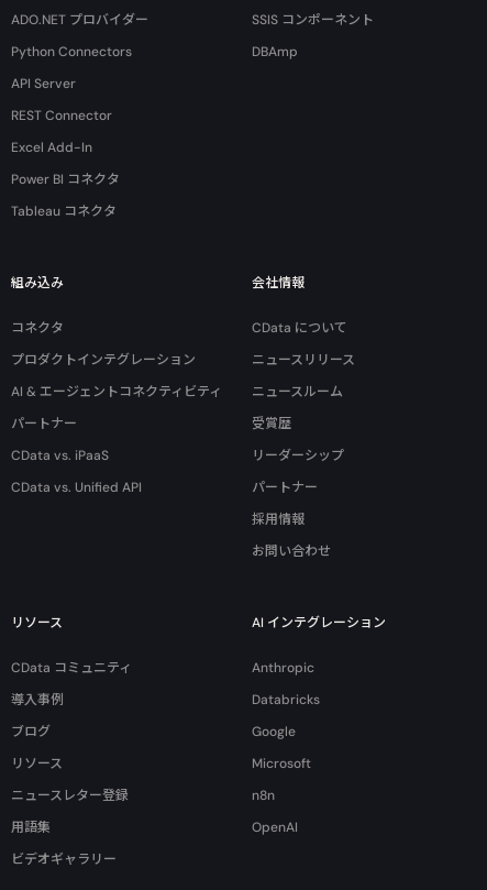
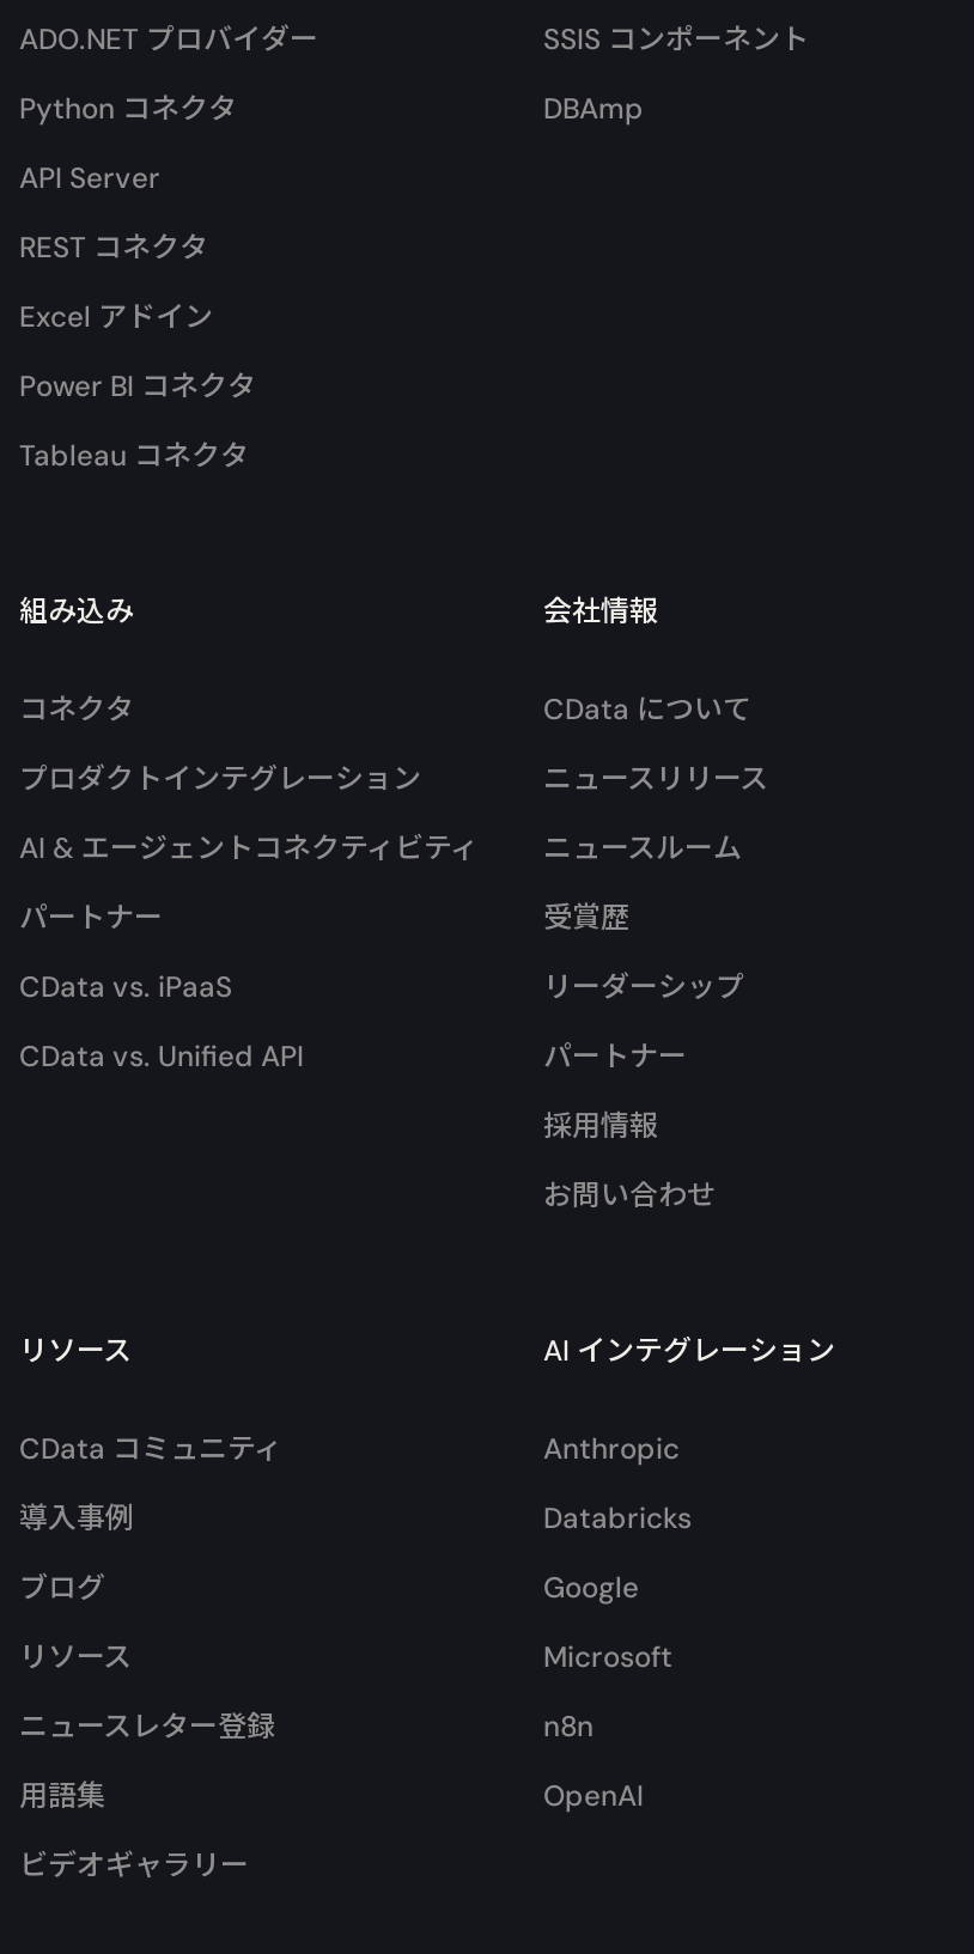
[11,42,132,60] Python Connectors -> [19,89,237,127] Python コネクタ
[11,106,112,124] REST Connector -> [19,228,208,266] REST コネクタ
[11,138,92,156] Excel Add-In -> [19,297,213,335] Excel アドイン

